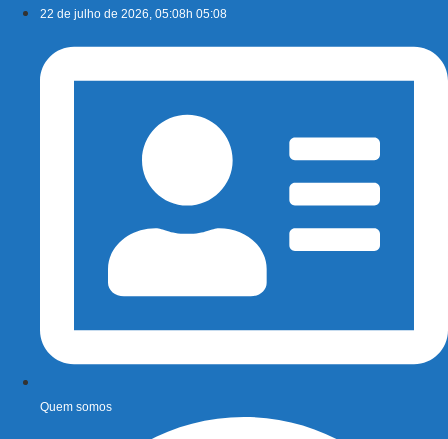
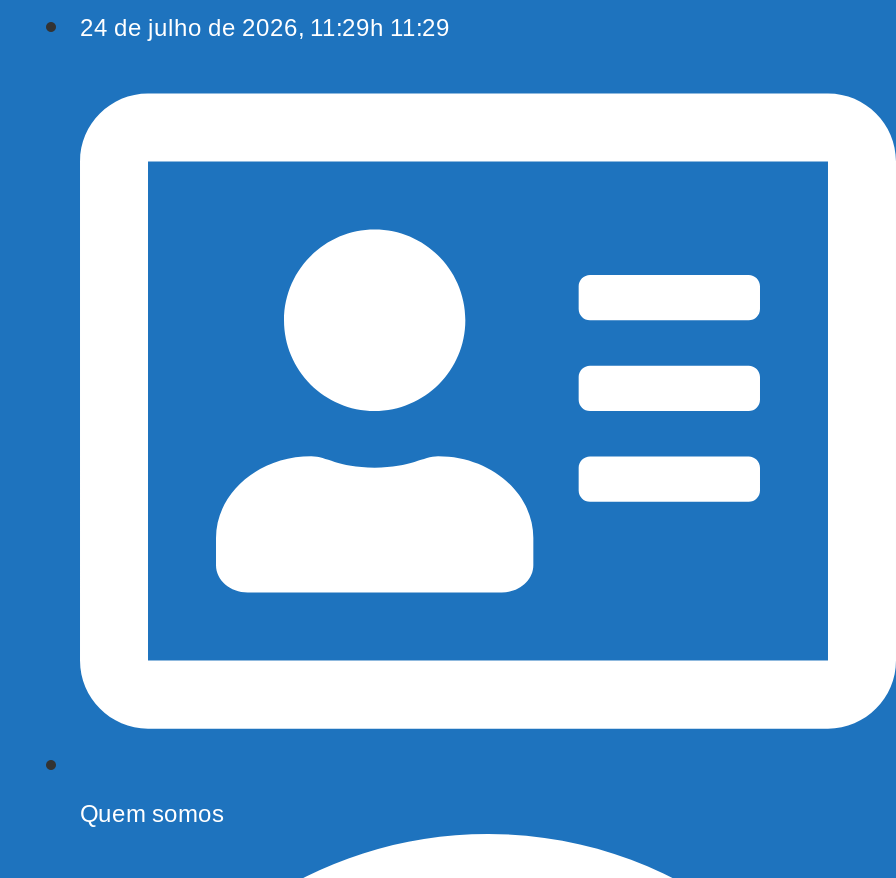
[40,7,227,21] 22 de julho de 2026, 05:08h 05:08 -> [80,14,450,42] 24 de julho de 2026, 11:29h 11:29

